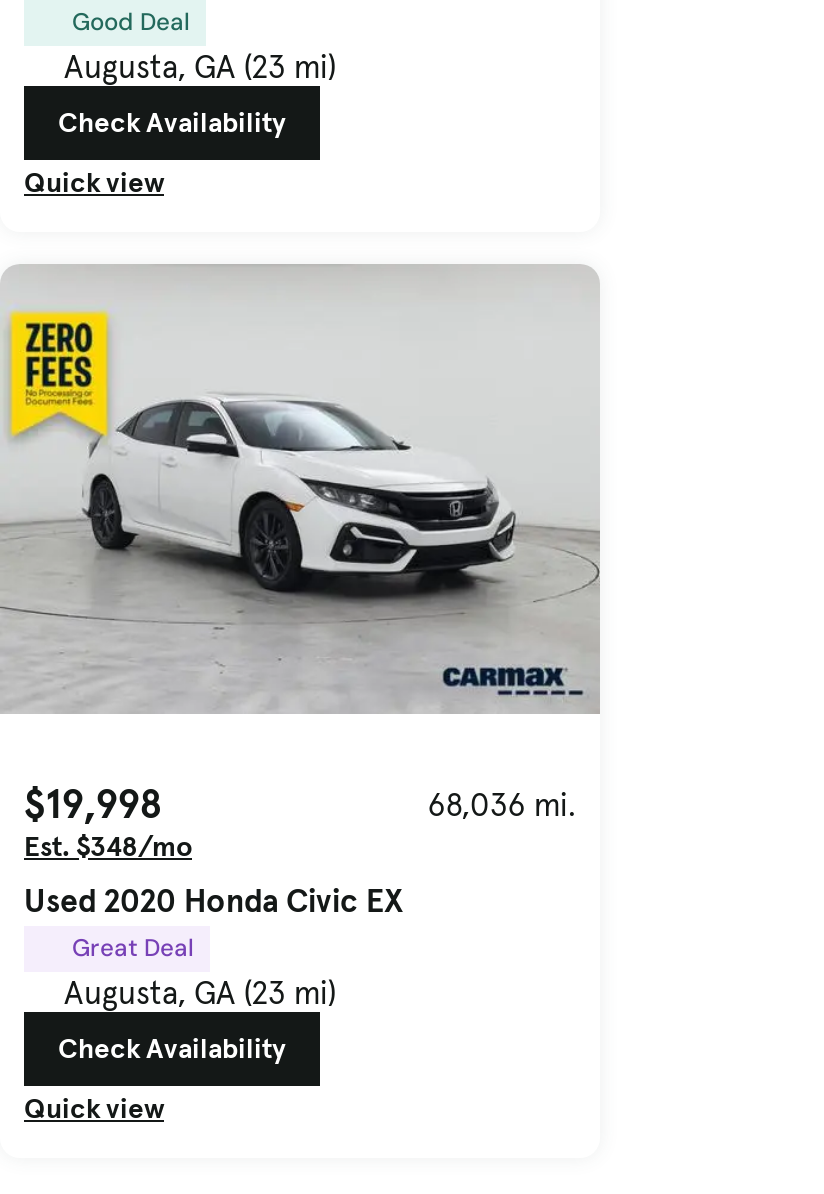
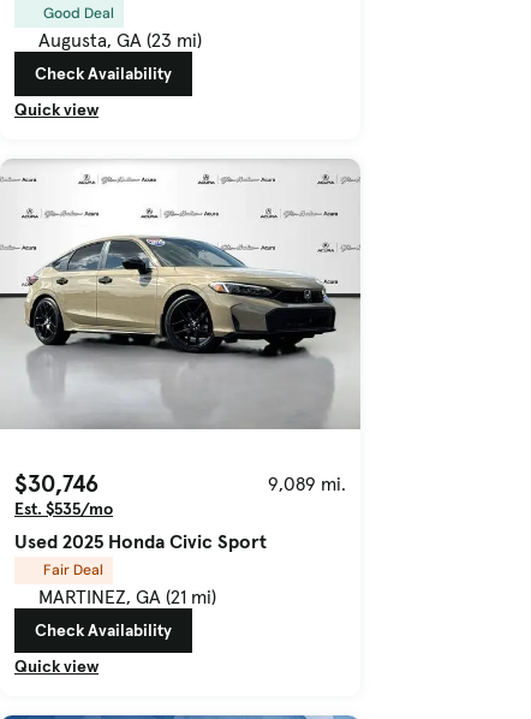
[6,266,600,830] [image] | $19,998 -> [4,161,362,499] [image] | $30,746
[428,784,576,824] 68,036 mi. -> [268,471,346,495] 9,089 mi.
[24,828,192,864] Est. $348/mo -> [14,498,113,519] Est. $535/mo
[24,880,404,920] Used 2020 Honda Civic EX -> [14,529,267,553] Used 2025 Honda Civic Sport
[72,932,194,964] Great Deal -> [43,560,103,580] Fair Deal
[64,972,336,1012] Augusta, GA (23 mi) -> [38,584,216,608] MARTINEZ, GA (21 mi)

